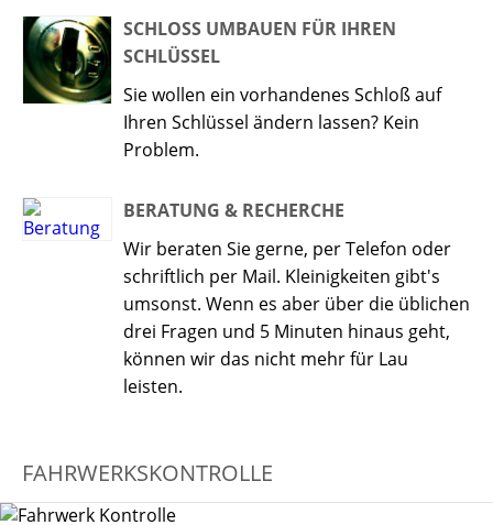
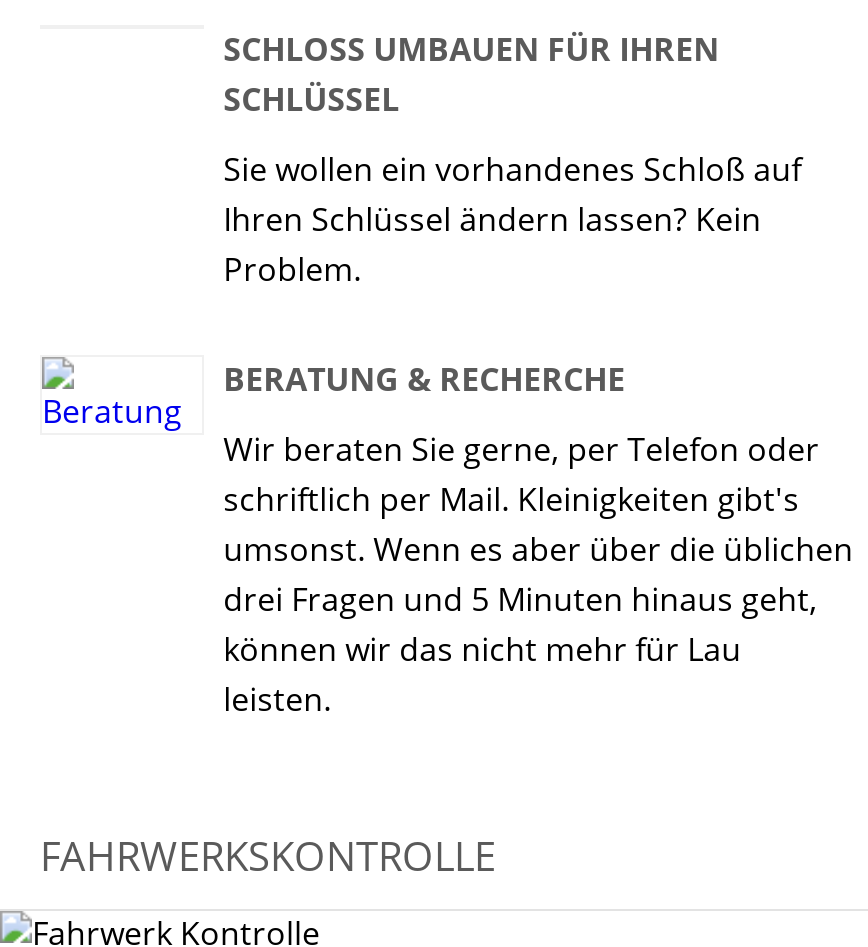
[22,15,112,105] [image] -> none

